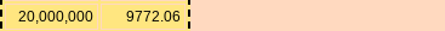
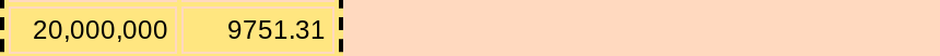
[18,8,181,25] 20,000,000 9772.06 -> [33,15,326,45] 20,000,000 9751.31

